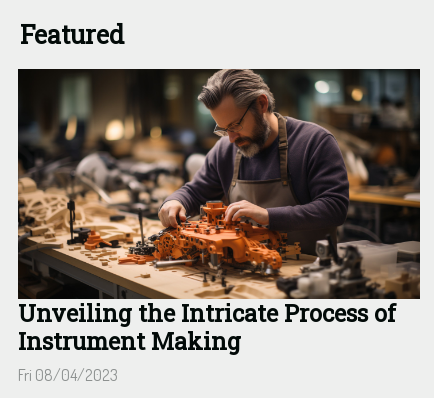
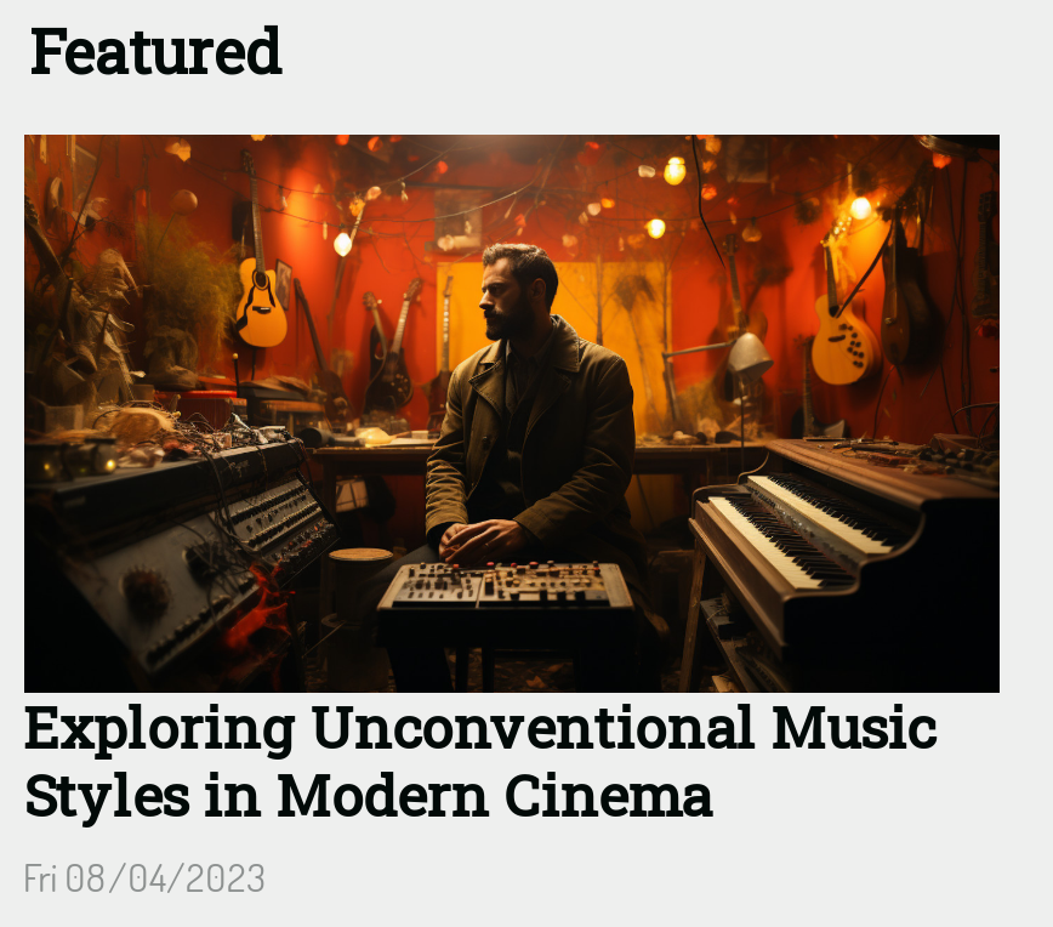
[17,68,421,356] [image] | Unveiling the Intricate Process of | Instrument Making -> [22,132,1002,832] [image] | Exploring Unconventional Music | Styles in Modern Cinema

